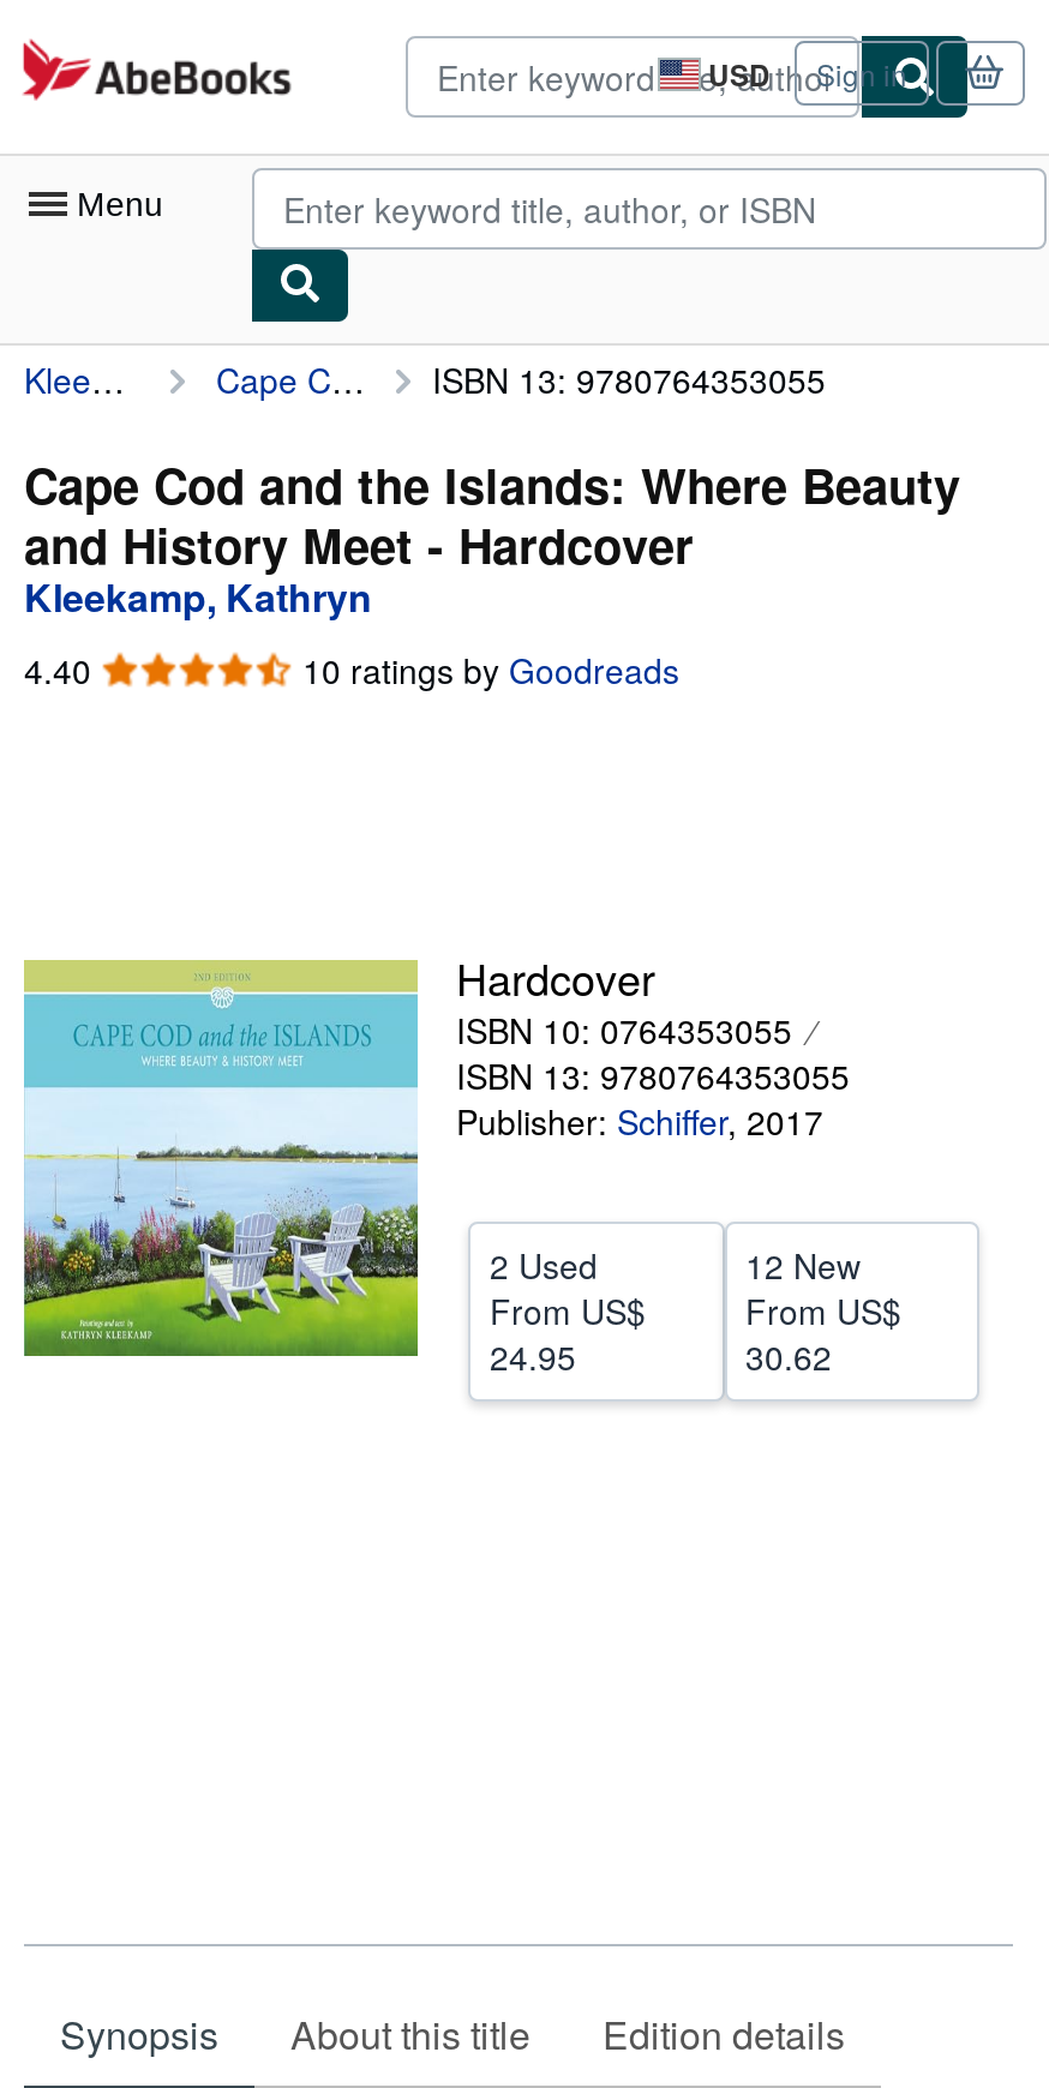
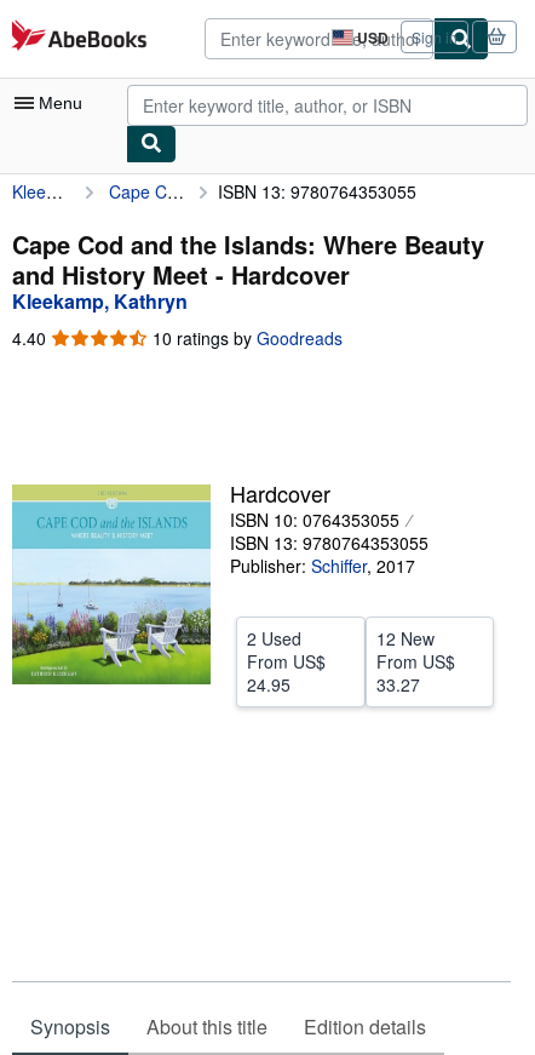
[745,1332,832,1380] 30.62 -> [376,672,419,696] 33.27

